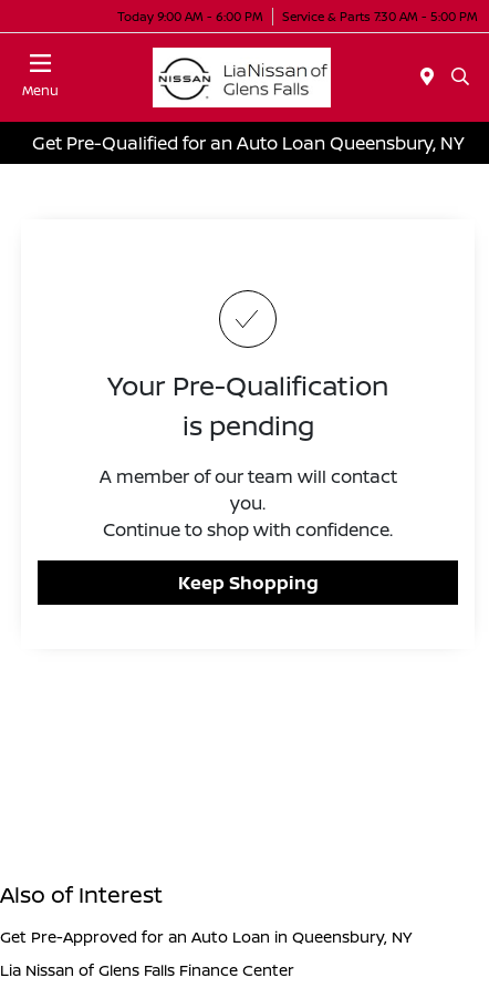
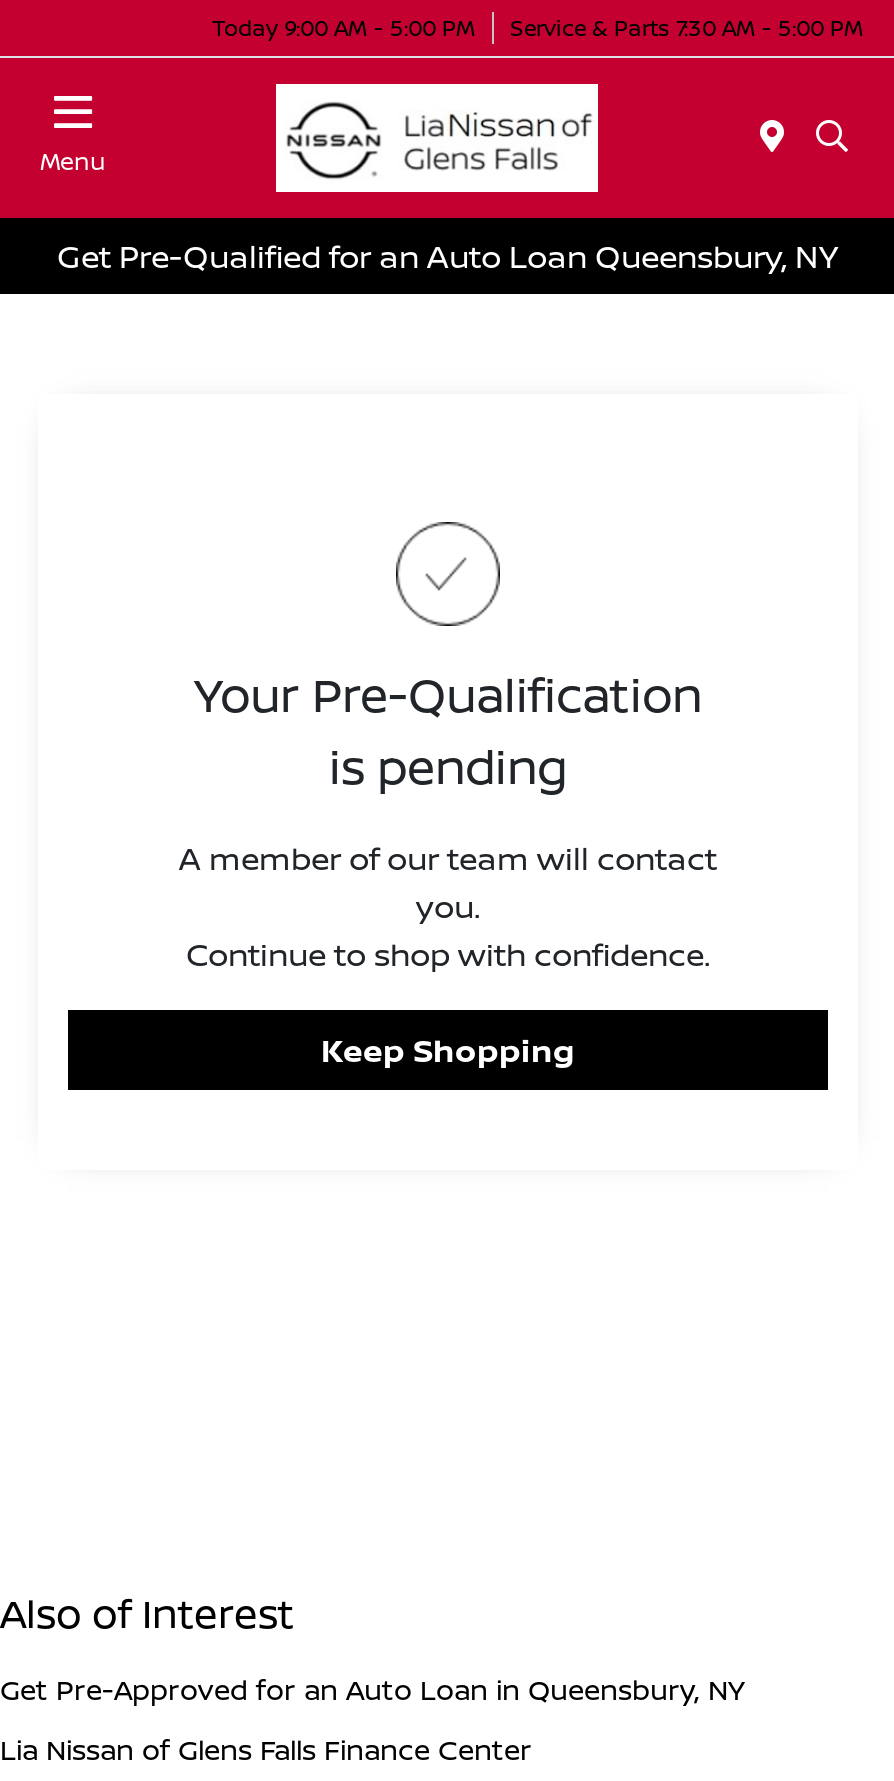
[117,7,478,24] Today 9:00 AM - 6:00 PM Service & Parts 7:30 AM - 5:00 PM -> [212,11,864,41] Today 9:00 AM - 5:00 PM Service & Parts 7:30 AM - 5:00 PM

